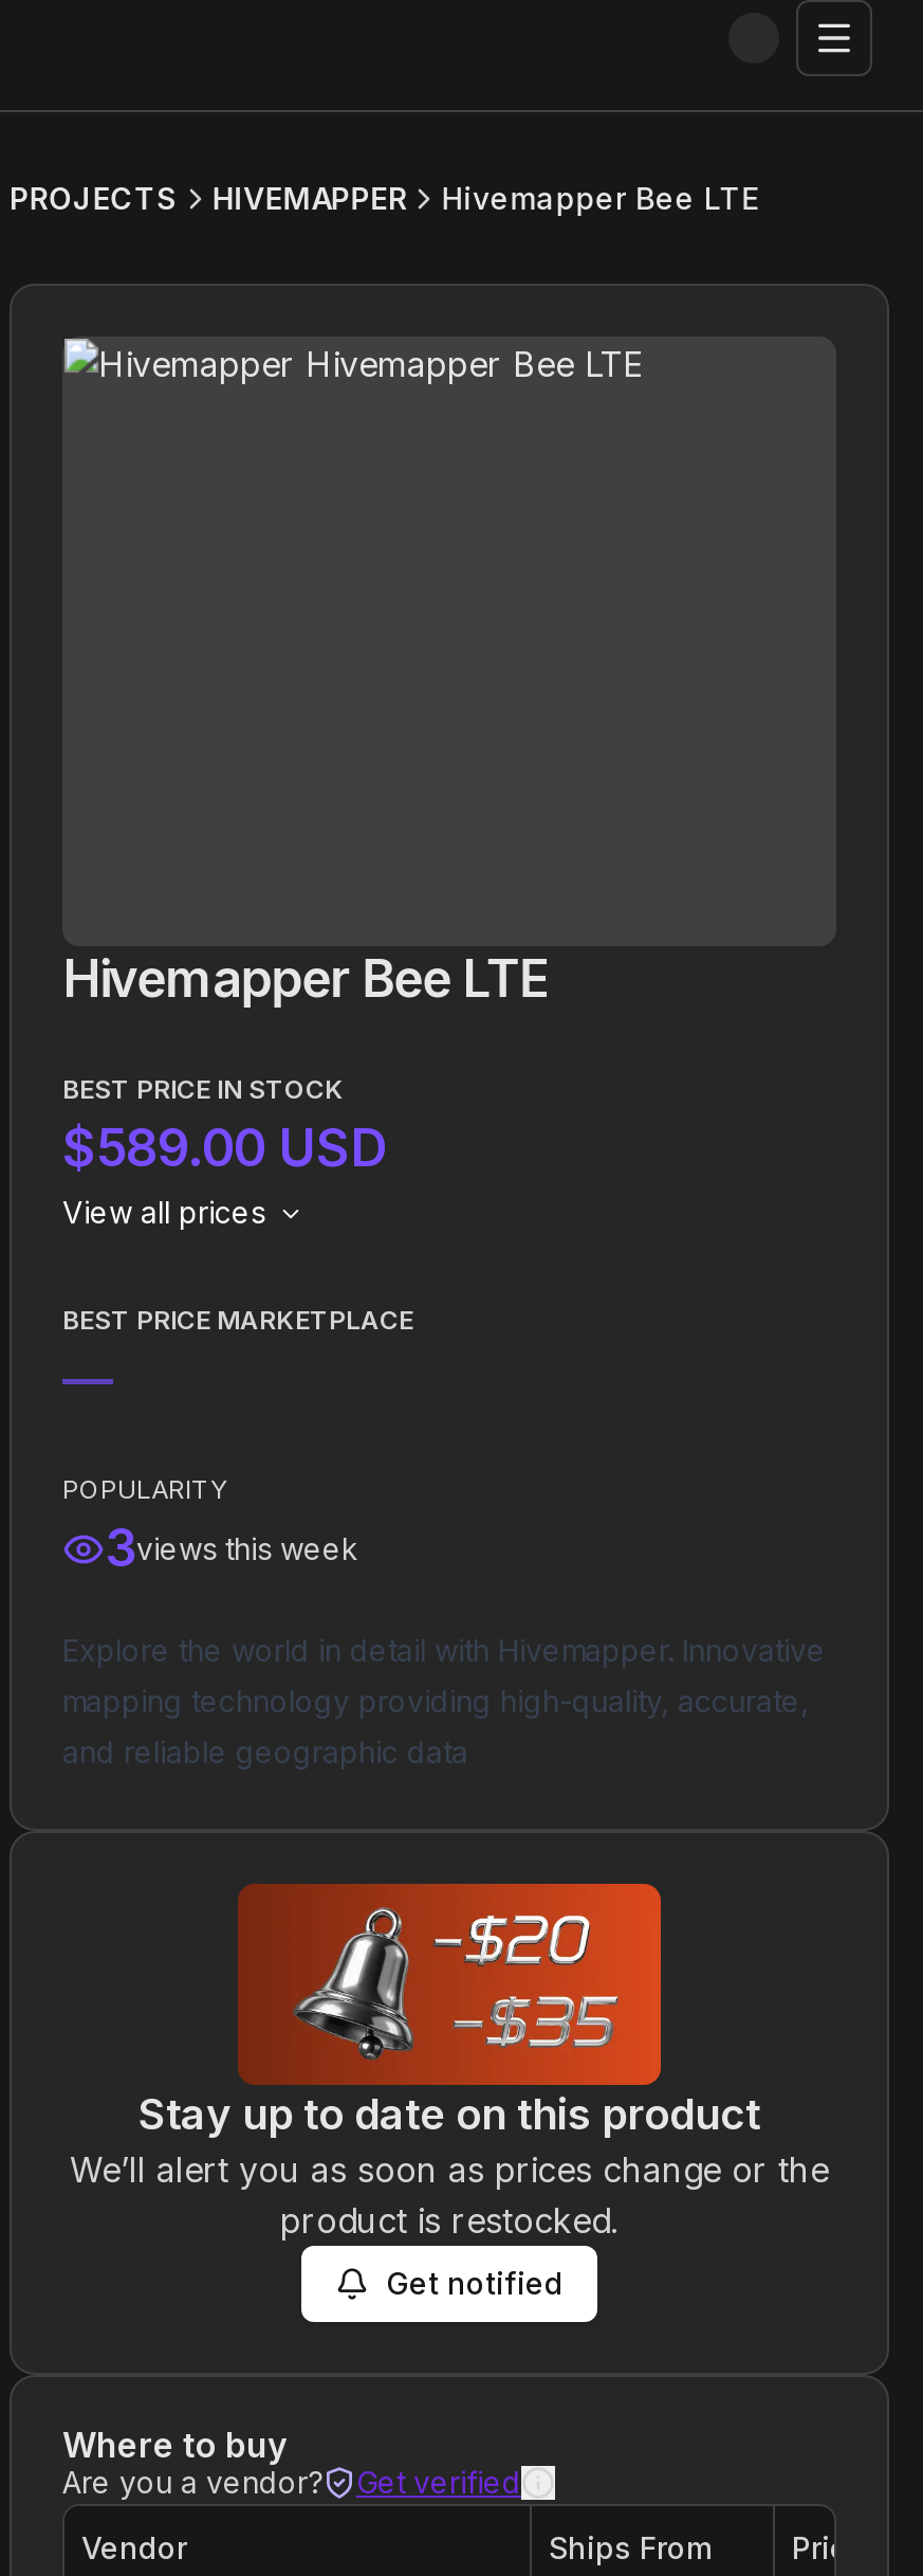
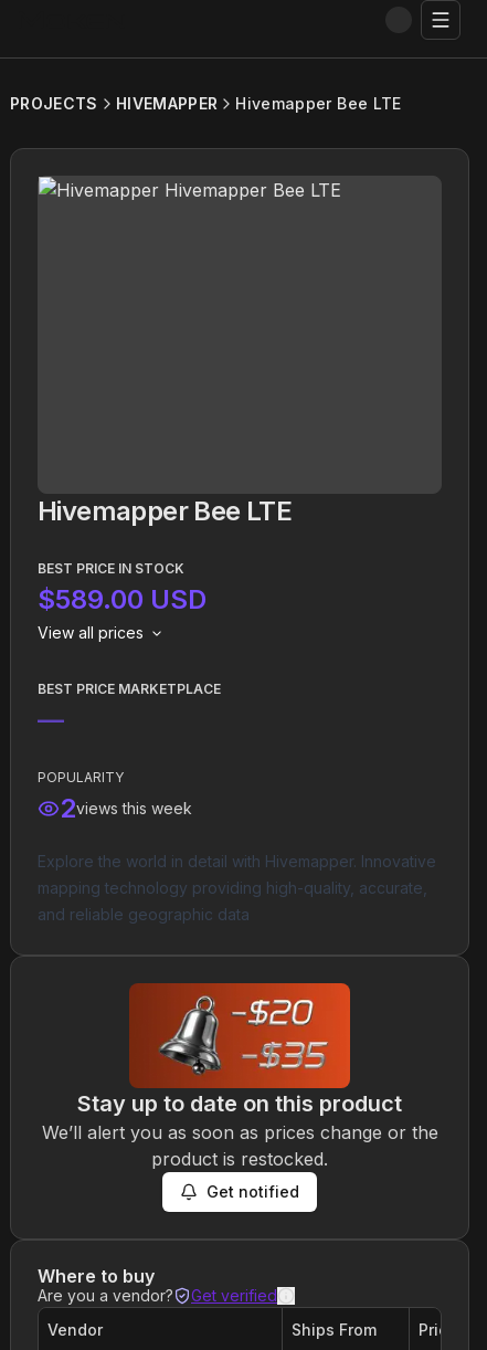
[105,1518,358,1579] 3views this week -> [60,792,192,824] 2views this week

